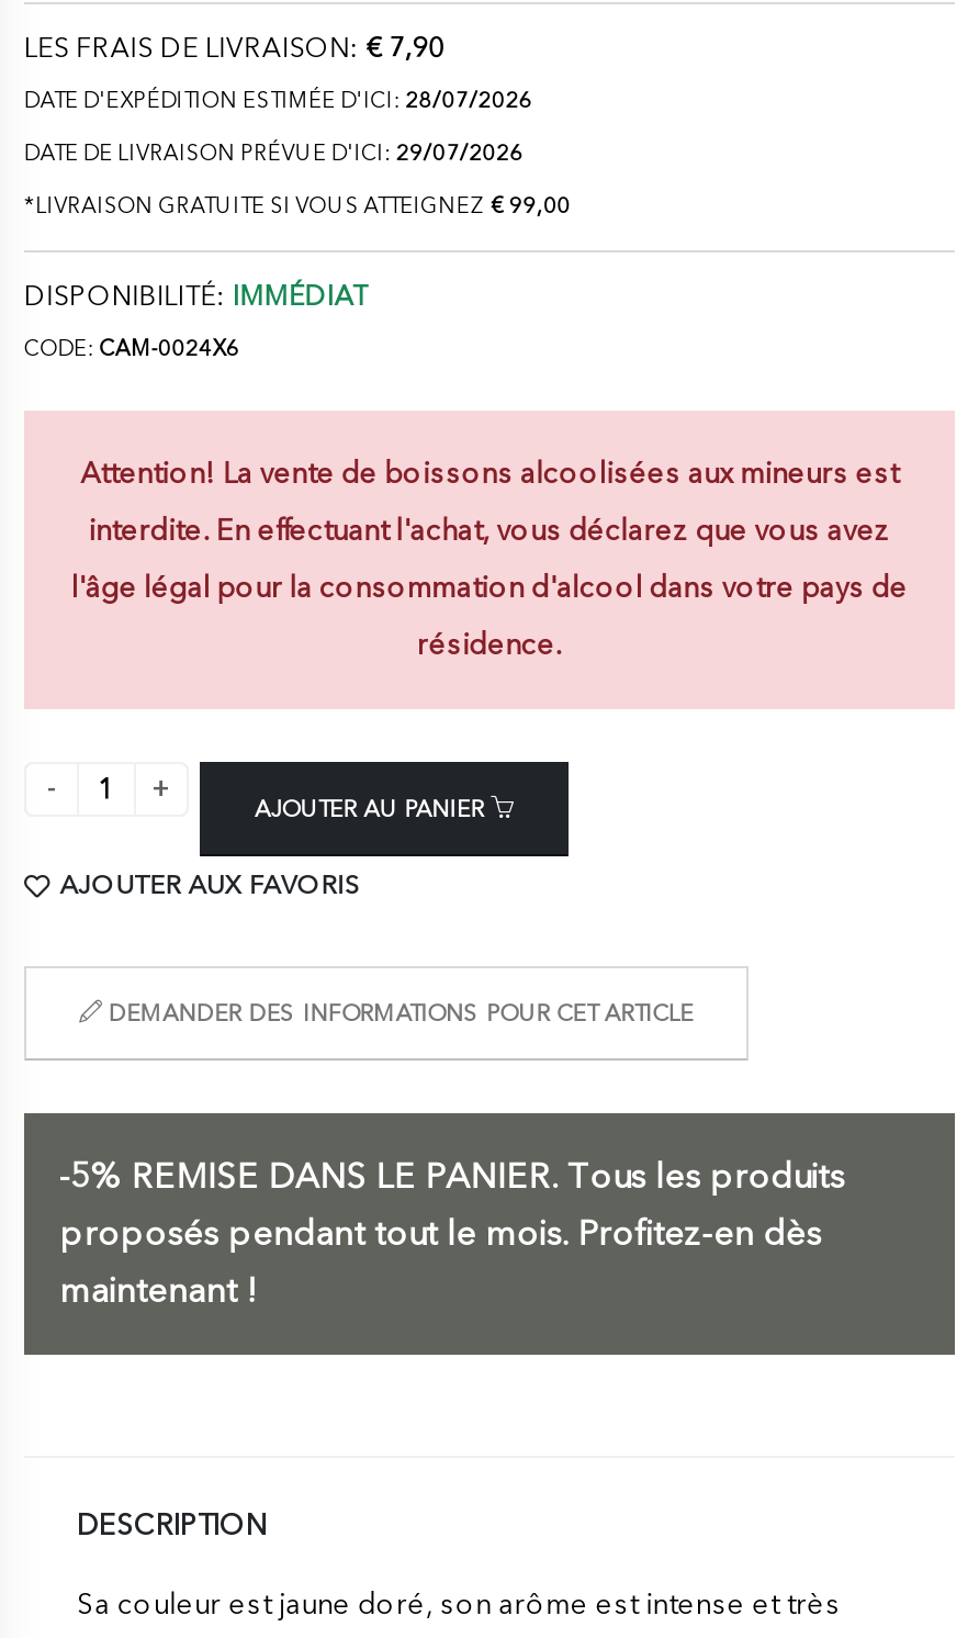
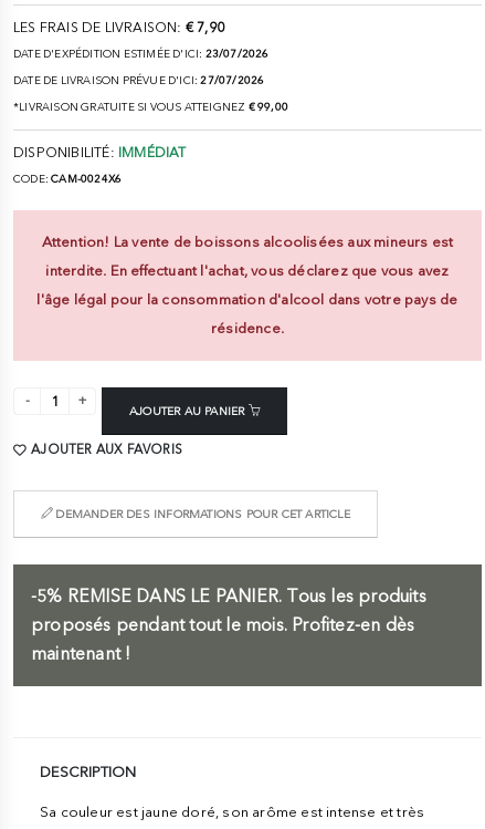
[24,89,533,113] DATE D'EXPÉDITION ESTIMÉE D'ICI: 28/07/2026 -> [13,48,269,60] DATE D'EXPÉDITION ESTIMÉE D'ICI: 23/07/2026
[24,141,523,166] DATE DE LIVRAISON PRÉVUE D'ICI: 29/07/2026 -> [13,75,264,87] DATE DE LIVRAISON PRÉVUE D'ICI: 27/07/2026

